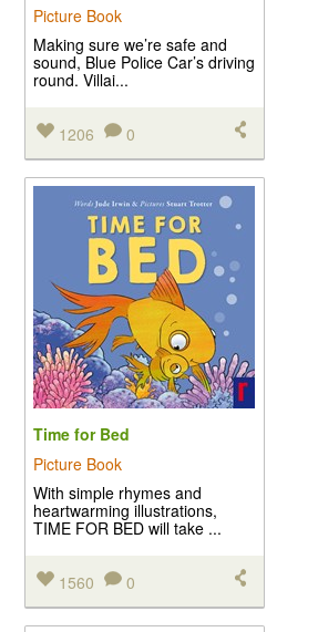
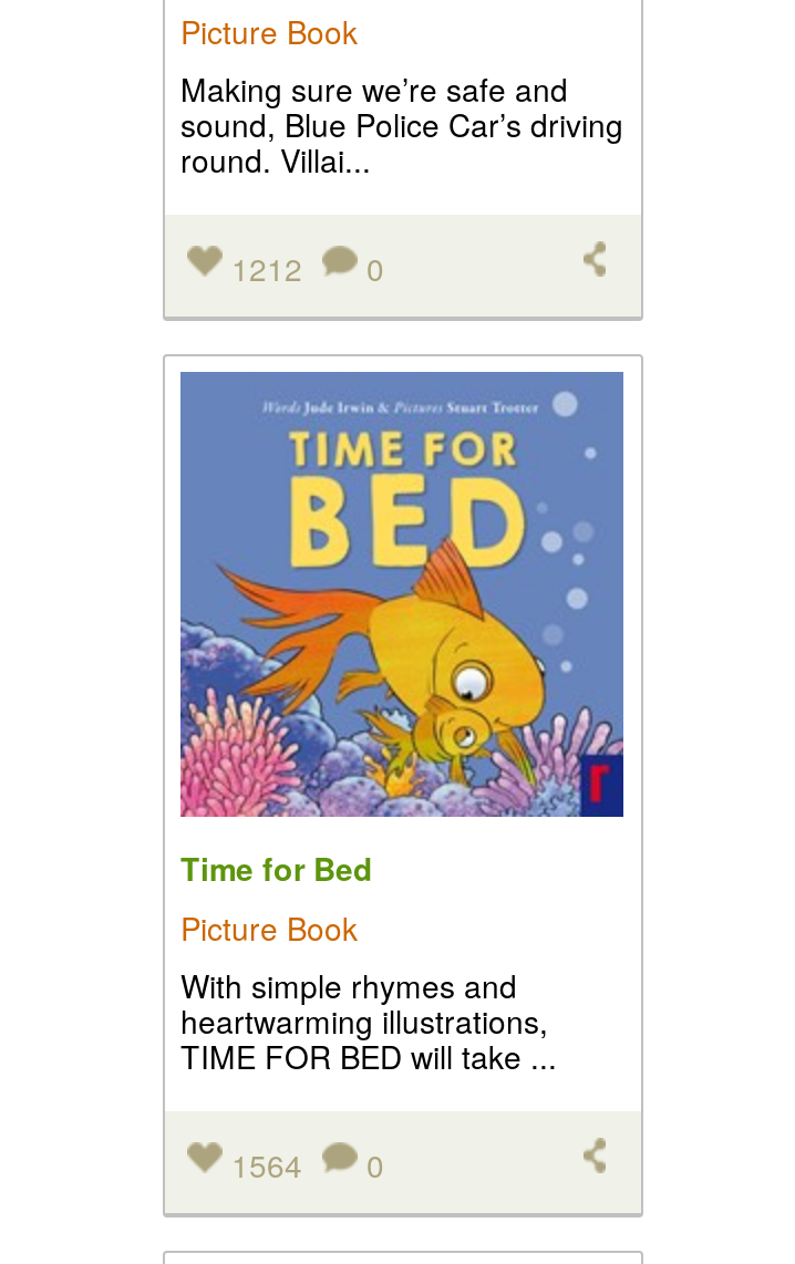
[59,123,135,145] 1206 0 -> [231,247,384,291] 1212 0
[59,572,135,594] 1560 0 -> [231,1143,384,1187] 1564 0

